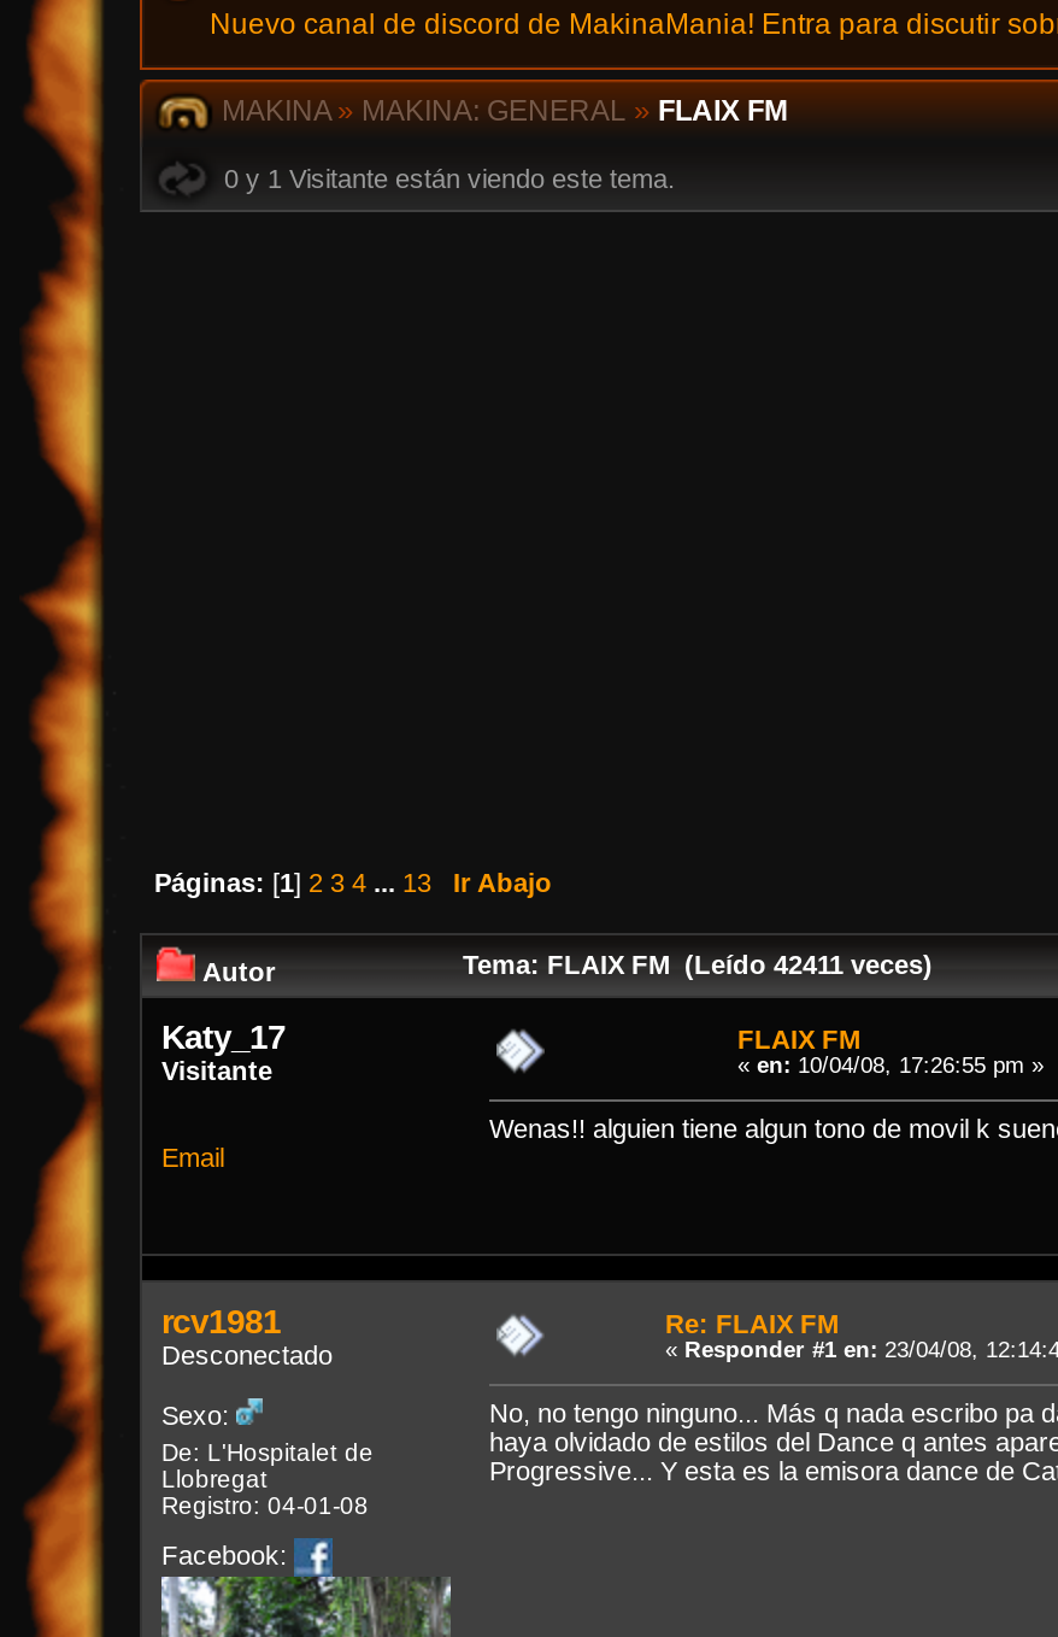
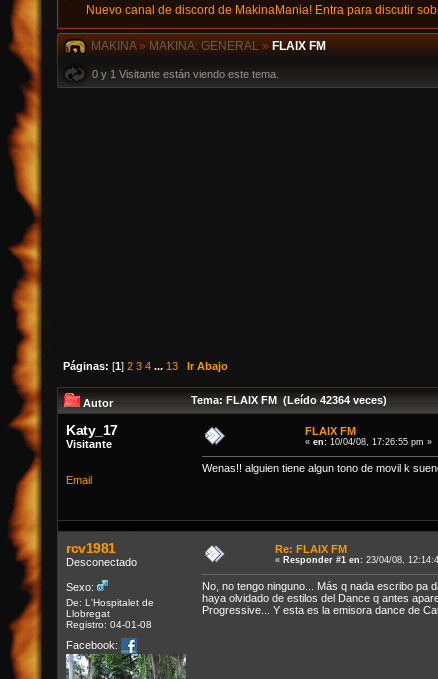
[463,950,933,979] Tema: FLAIX FM (Leído 42411 veces) -> [191,394,387,406] Tema: FLAIX FM (Leído 42364 veces)

